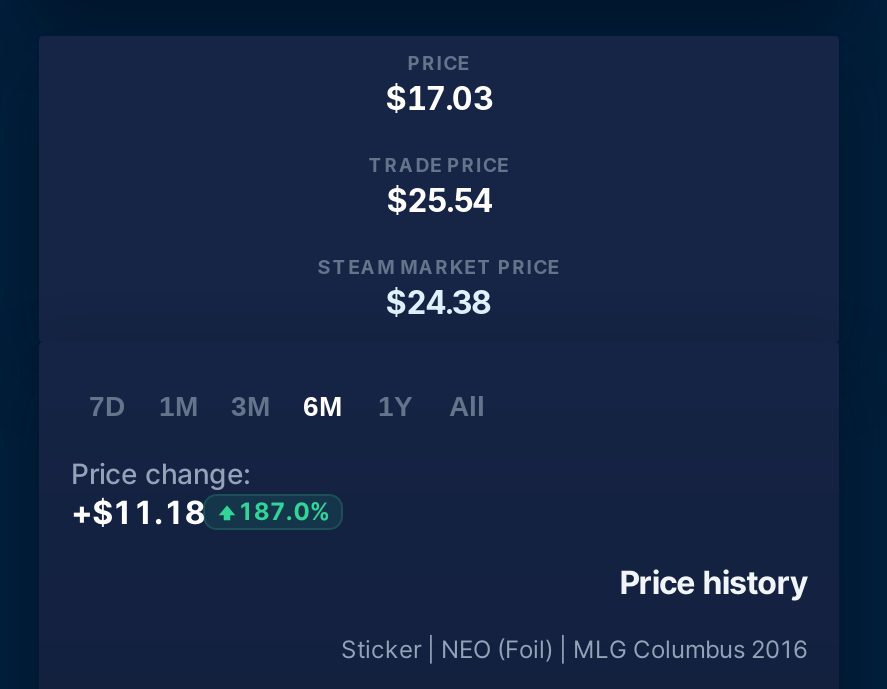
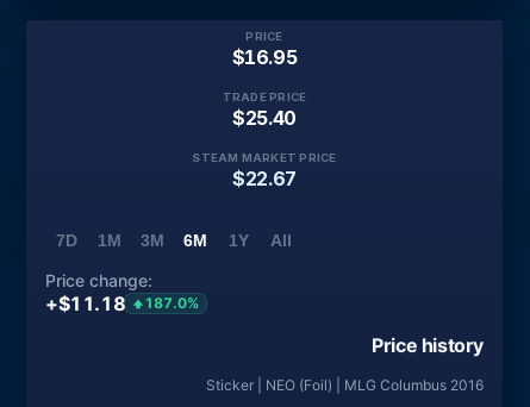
[385,78,493,118] $17.03 -> [232,45,297,69] $16.95
[386,180,492,220] $25.54 -> [232,106,296,130] $25.40
[385,282,493,322] $24.38 -> [232,167,296,191] $22.67

